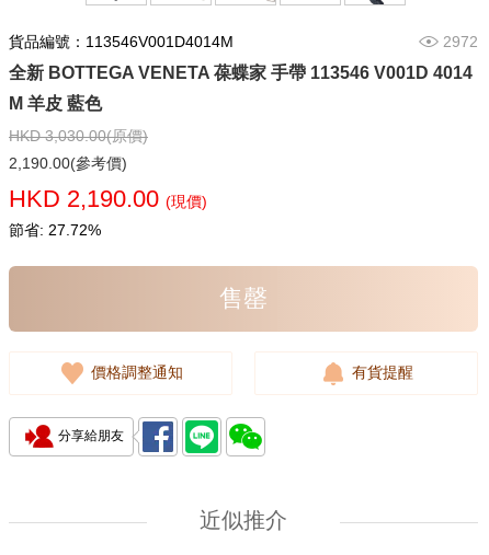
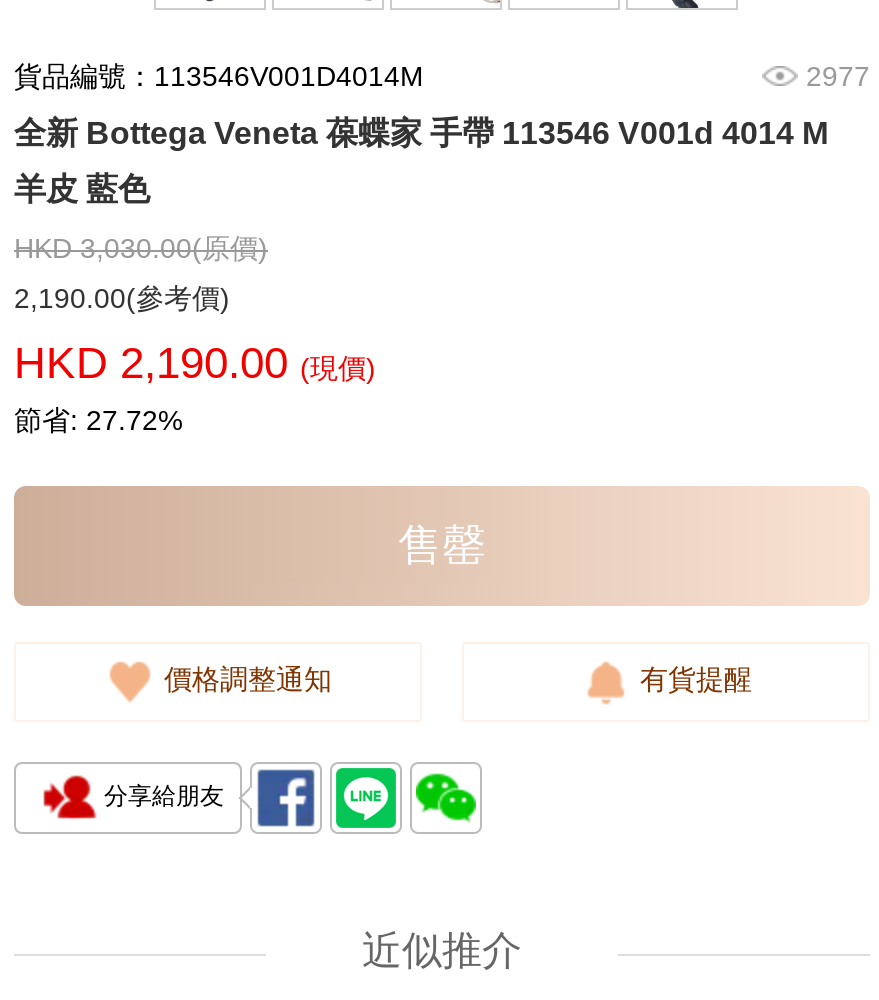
[443,33,478,51] 2972 -> [806,61,870,93] 2977
[9,64,473,83] 全新 BOTTEGA VENETA 葆蝶家 手帶 113546 V001D 4014 -> [14,117,828,151] 全新 Bottega Veneta 葆蝶家 手帶 113546 V001d 4014 M
[9,95,102,113] M 羊皮 藍色 -> [14,173,150,207] 羊皮 藍色

